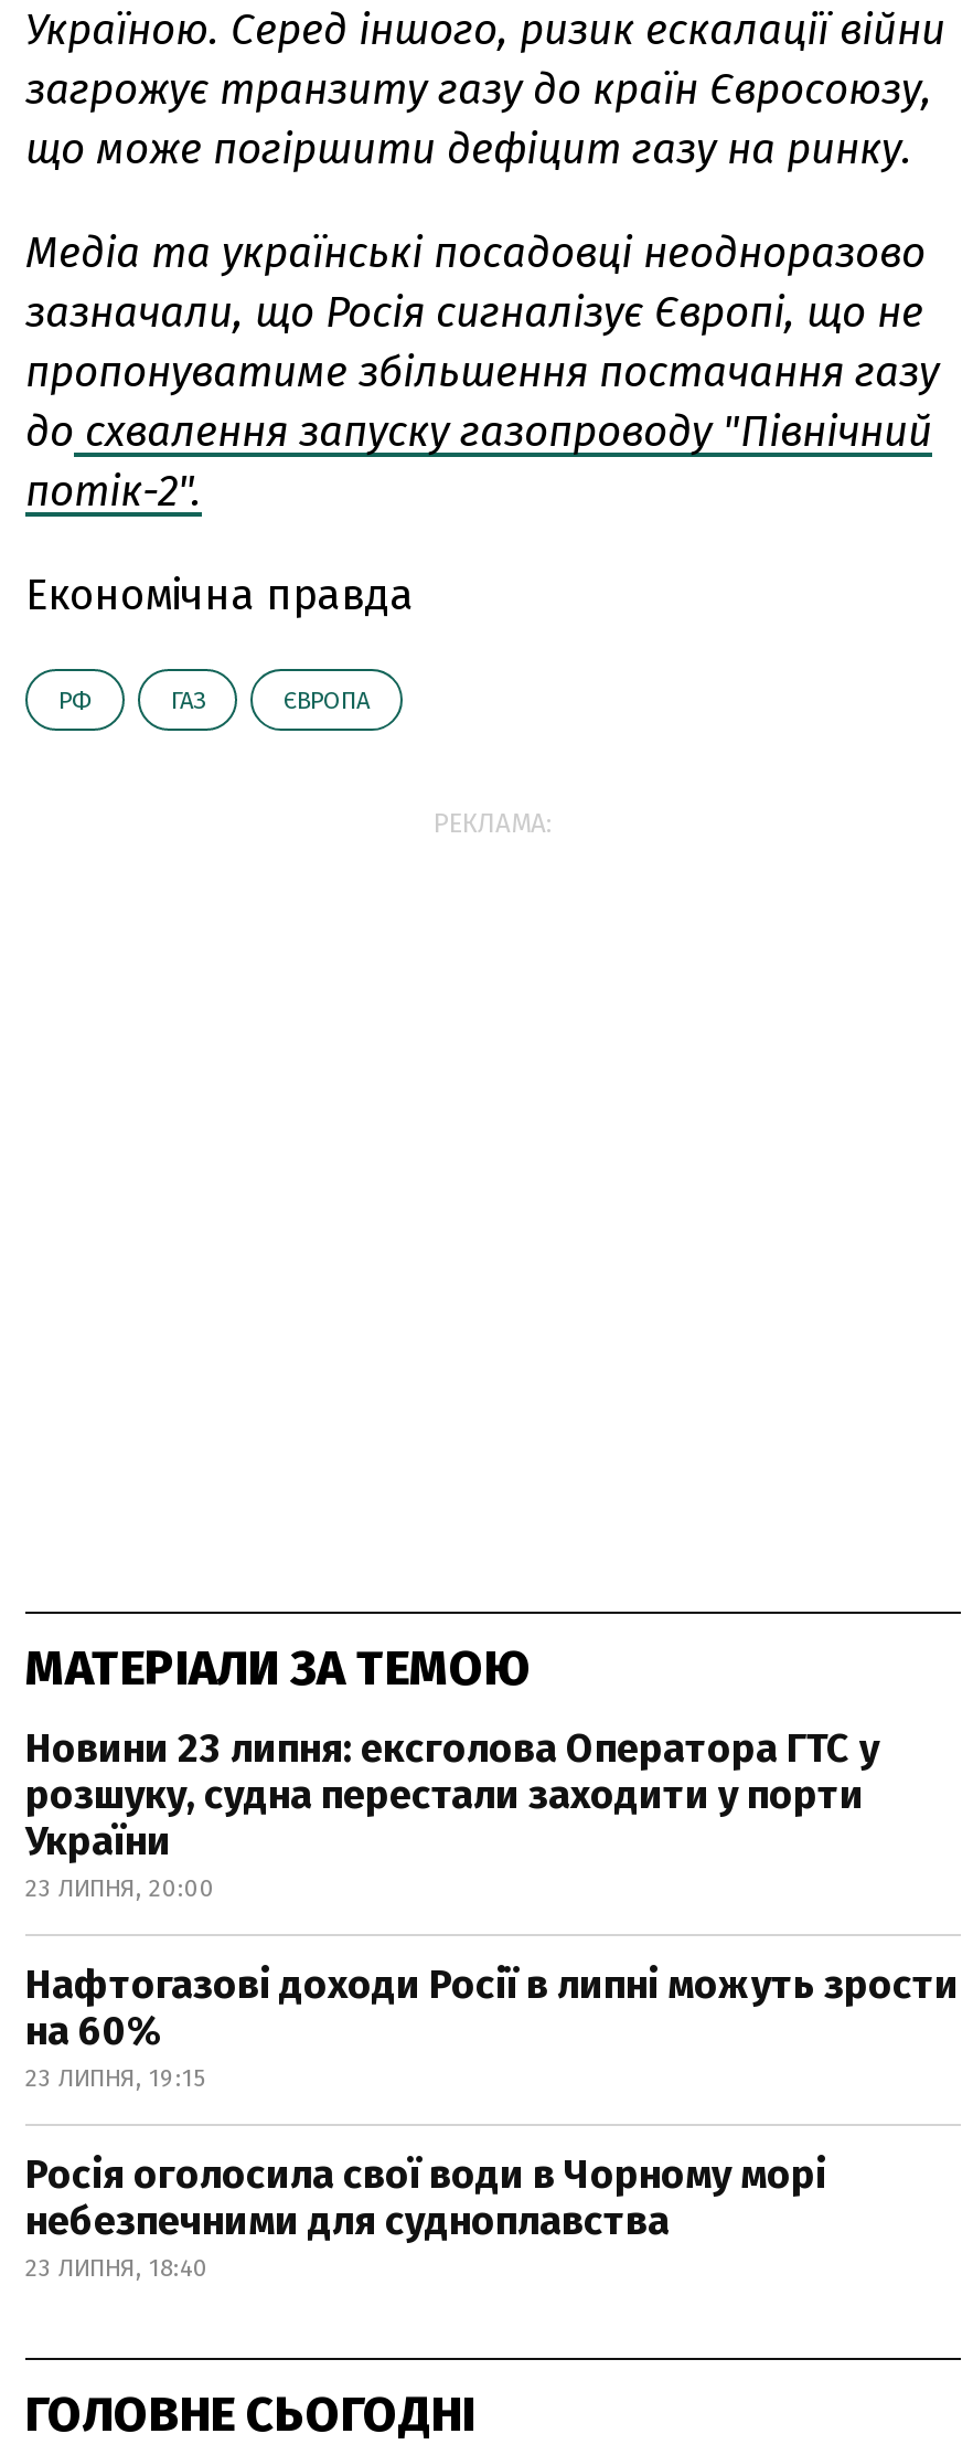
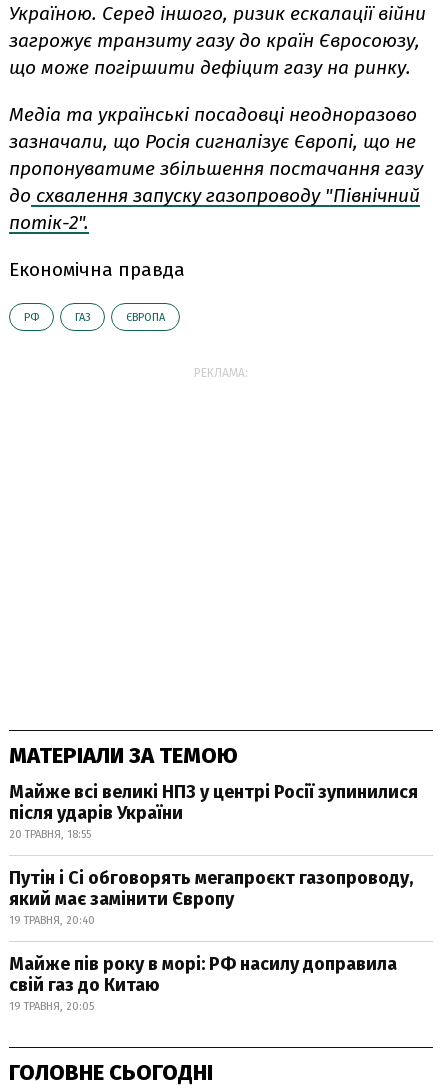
[25,1724,879,1903] Новини 23 липня: ексголова Оператора ГТС у | розшуку, судна перестали заходити у порти | України | 23 ЛИПНЯ, 20:00 -> [9,781,418,841] Майже всі великі НПЗ у центрі Росії зупинилися | після ударів України | 20 ТРАВНЯ, 18:55
[25,1960,959,2092] Нафтогазові доходи Росії в липні можуть зрости | на 60% | 23 ЛИПНЯ, 19:15 -> [9,867,413,927] Путін і Сі обговорять мегапроєкт газопроводу, | який має замінити Європу | 19 ТРАВНЯ, 20:40
[25,2150,826,2282] Росія оголосила свої води в Чорному морі | небезпечними для судноплавства | 23 ЛИПНЯ, 18:40 -> [9,953,397,1013] Майже пів року в морі: РФ насилу доправила | свій газ до Китаю | 19 ТРАВНЯ, 20:05

